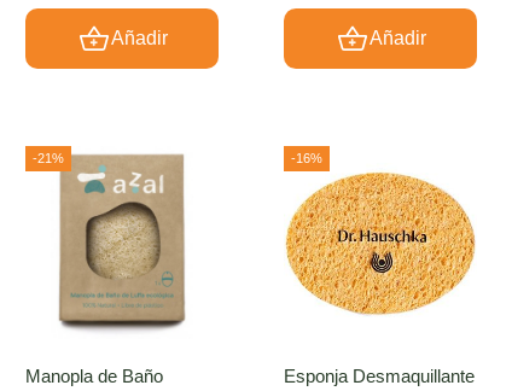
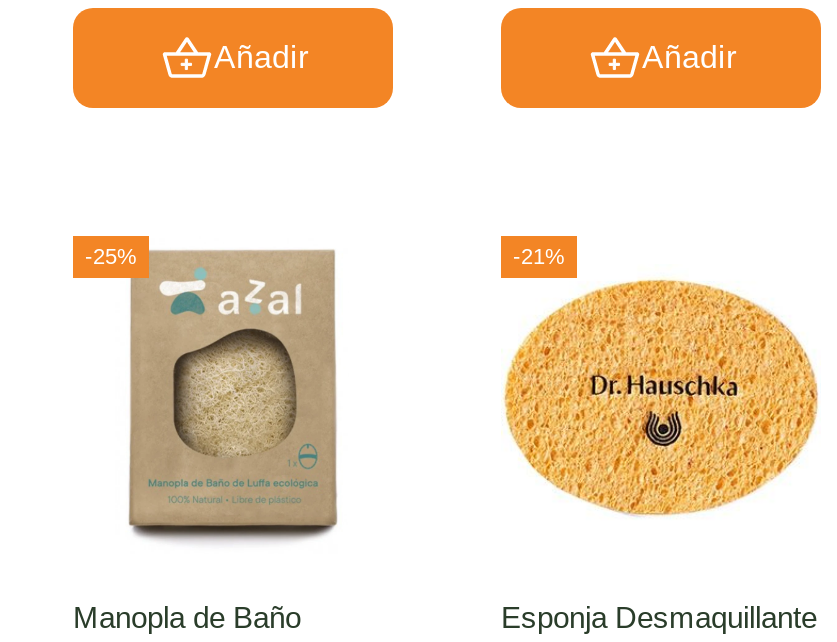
[33,151,64,166] -21% -> [85,244,137,268] -25%
[291,151,322,166] -16% -> [513,244,565,268] -21%

